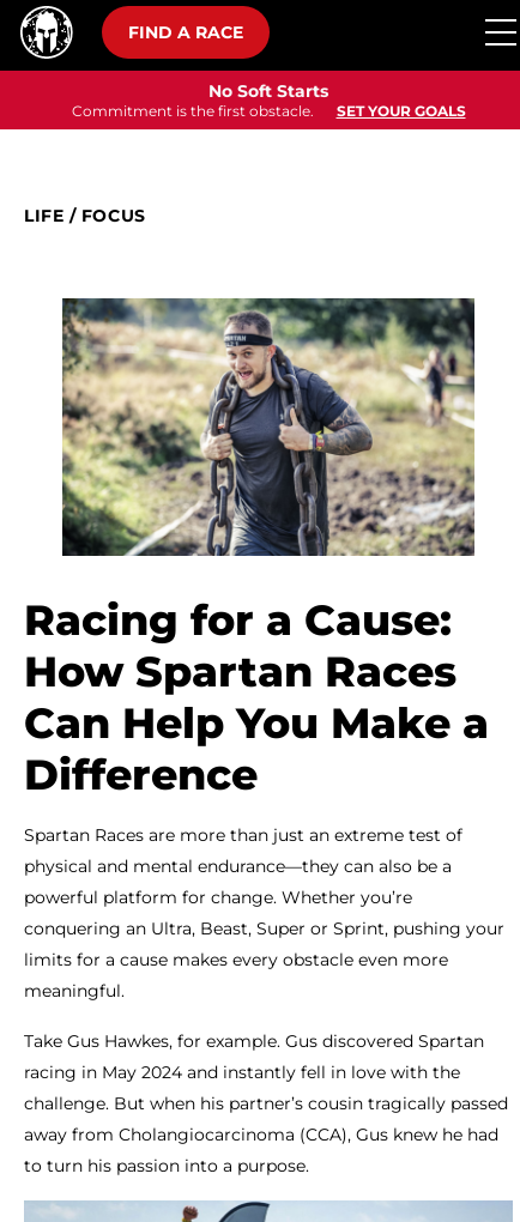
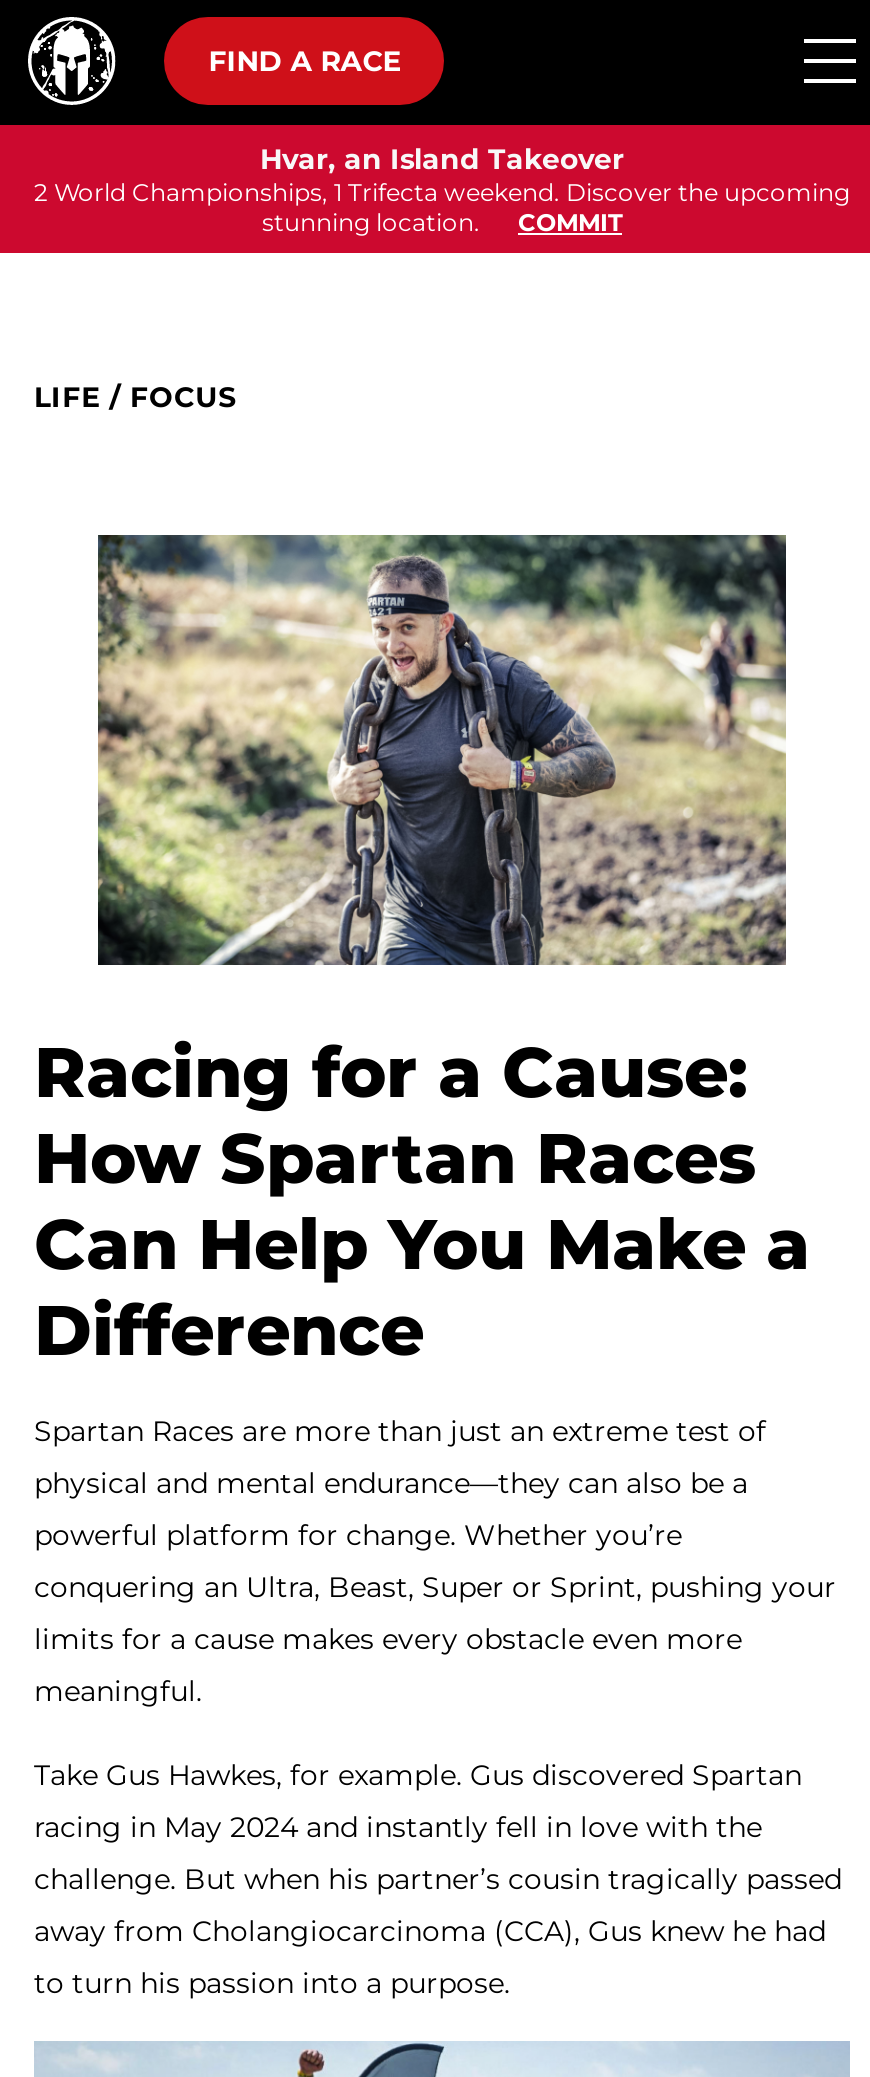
[71,80,465,120] No Soft Starts | Commitment is the first obstacle. | SET YOUR GOALS -> [34,141,850,237] Hvar, an Island Takeover | 2 World Championships, 1 Trifecta weekend. Discover the upcoming | stunning location. | COMMIT

